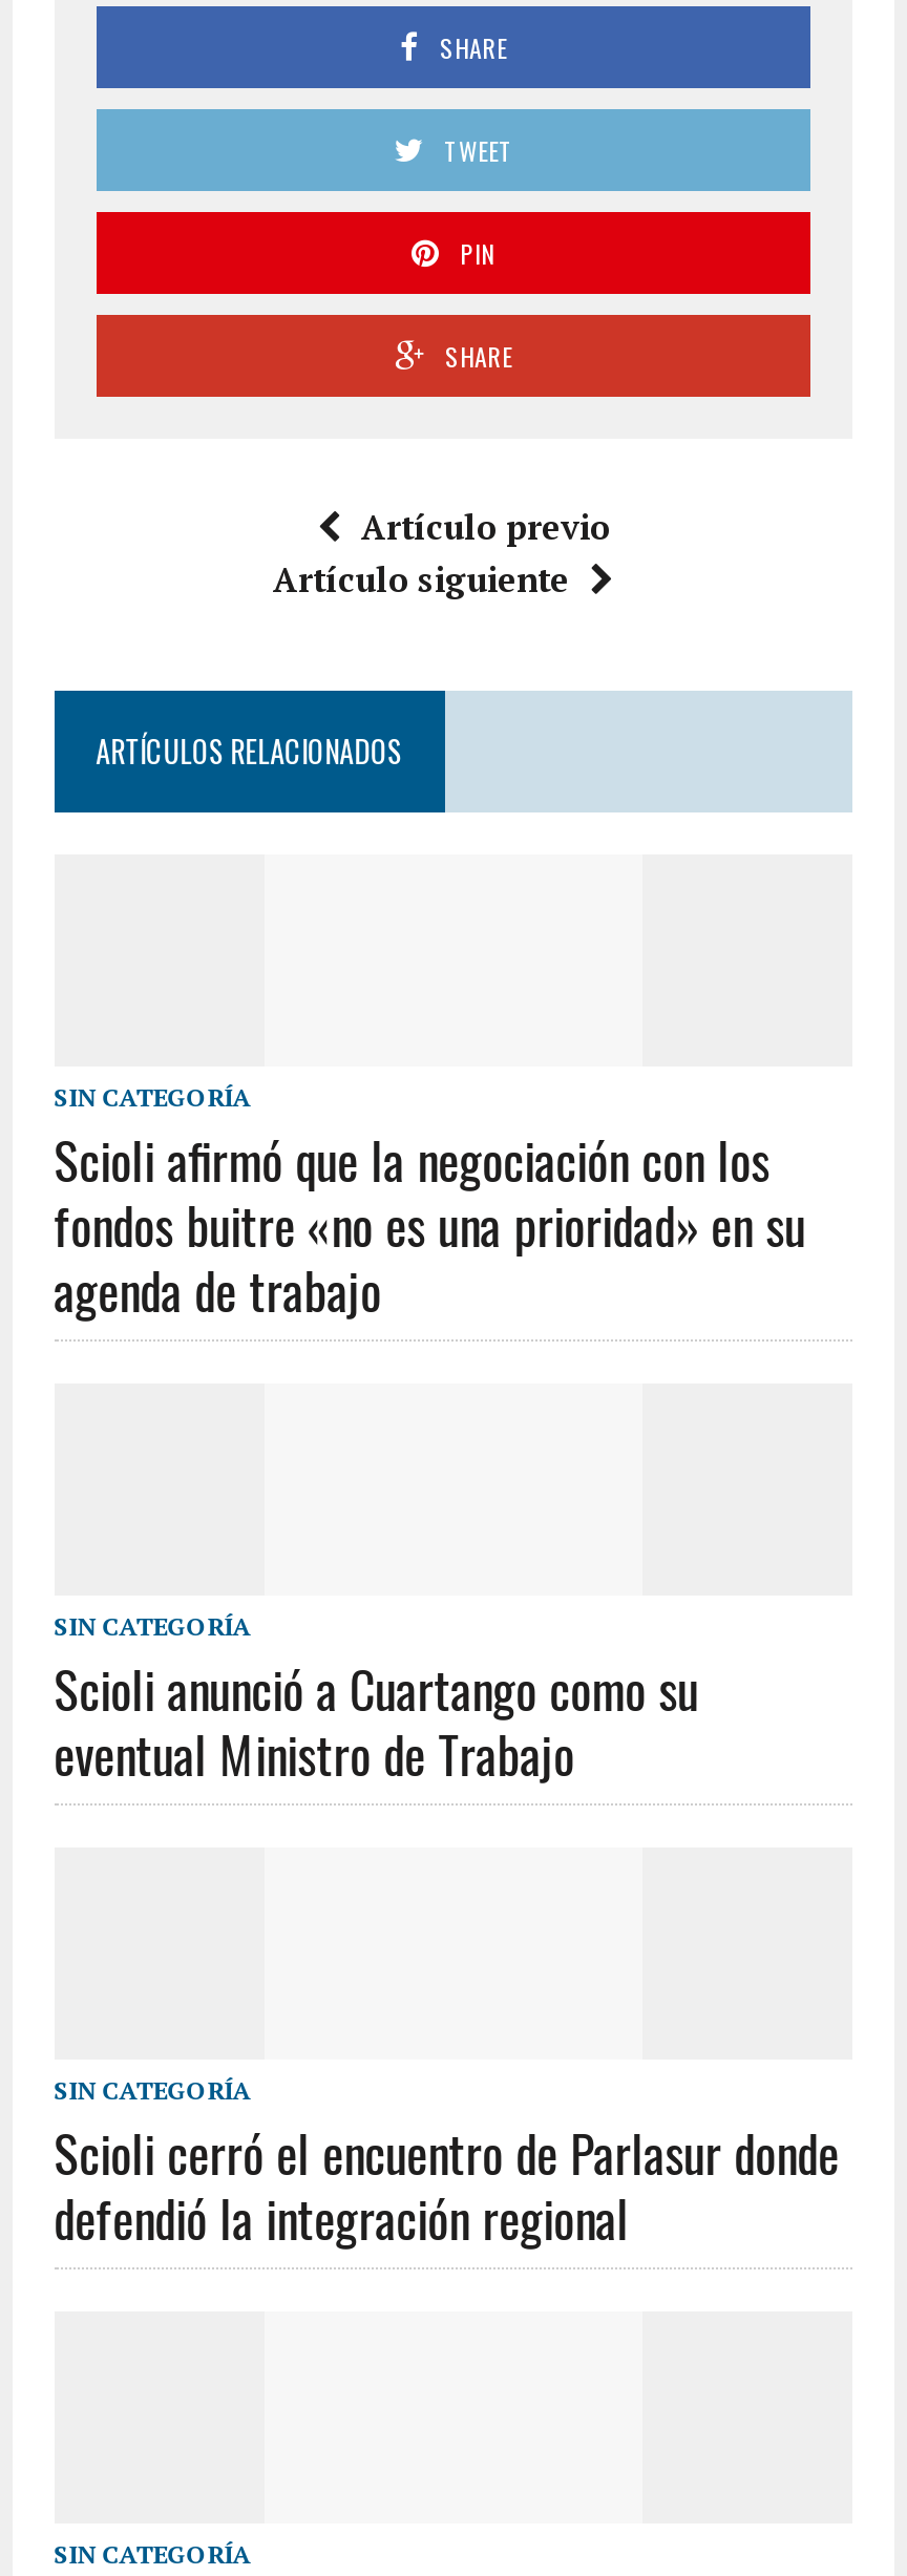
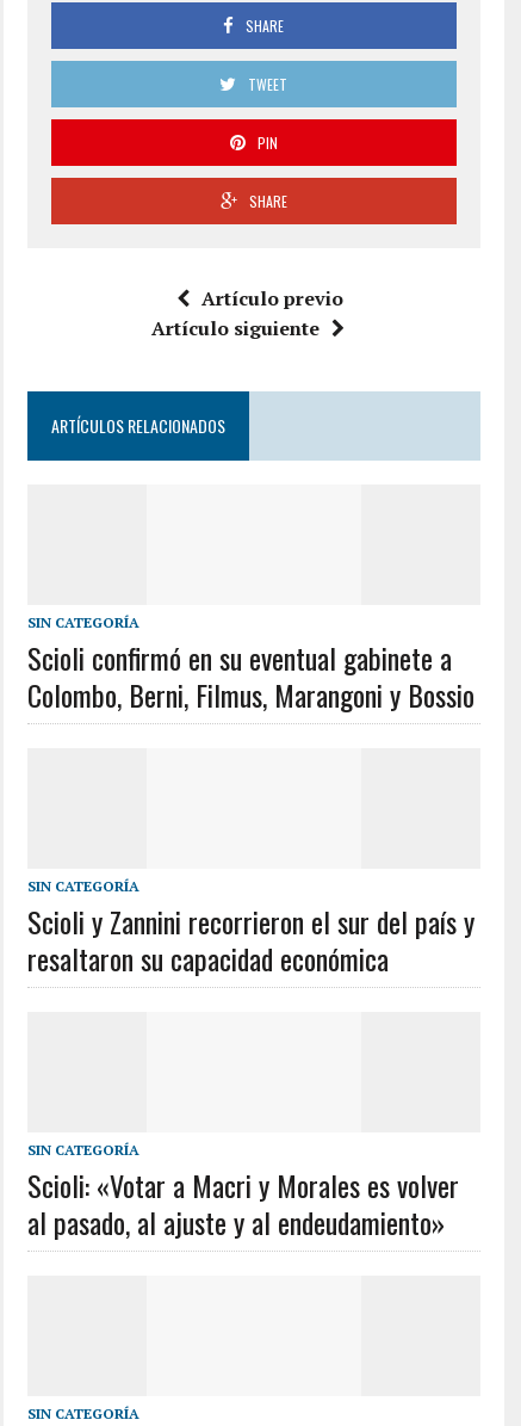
[54,1121,805,1327] Scioli afirmó que la negociación con los | fondos buitre «no es una prioridad» en su | agenda de trabajo -> [27,636,474,716] Scioli confirmó en su eventual gabinete a | Colombo, Berni, Filmus, Marangoni y Bossio
[54,1650,698,1791] Scioli anunció a Cuartango como su | eventual Ministro de Trabajo -> [27,900,474,980] Scioli y Zannini recorrieron el sur del país y | resaltaron su capacidad económica
[54,2114,839,2255] Scioli cerró el encuentro de Parlasur donde | defendió la integración regional -> [27,1163,459,1243] Scioli: «Votar a Macri y Morales es volver | al pasado, al ajuste y al endeudamiento»

